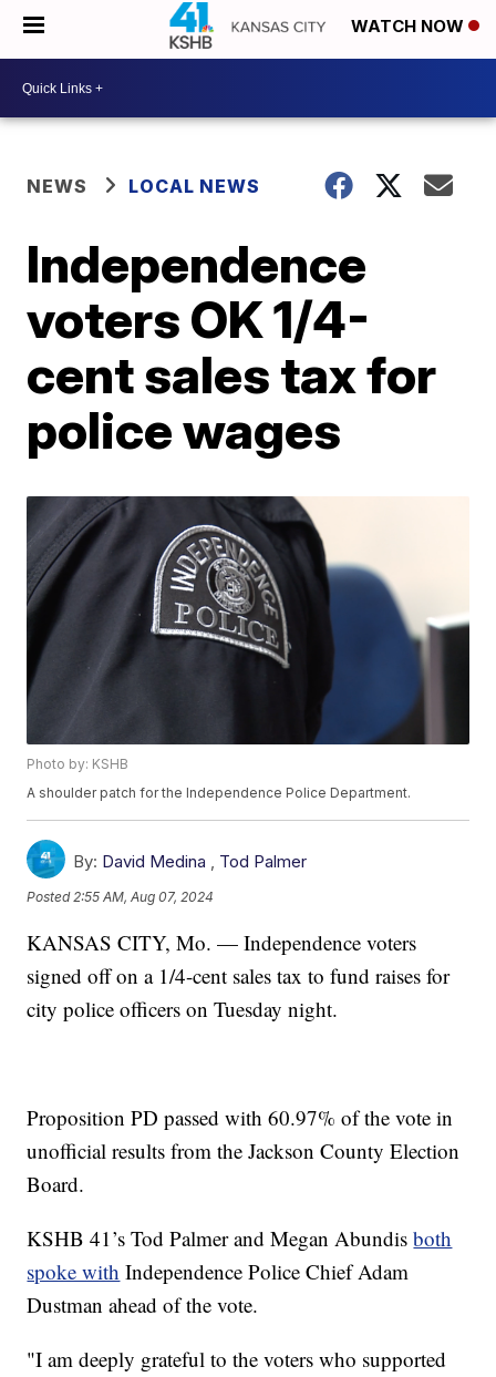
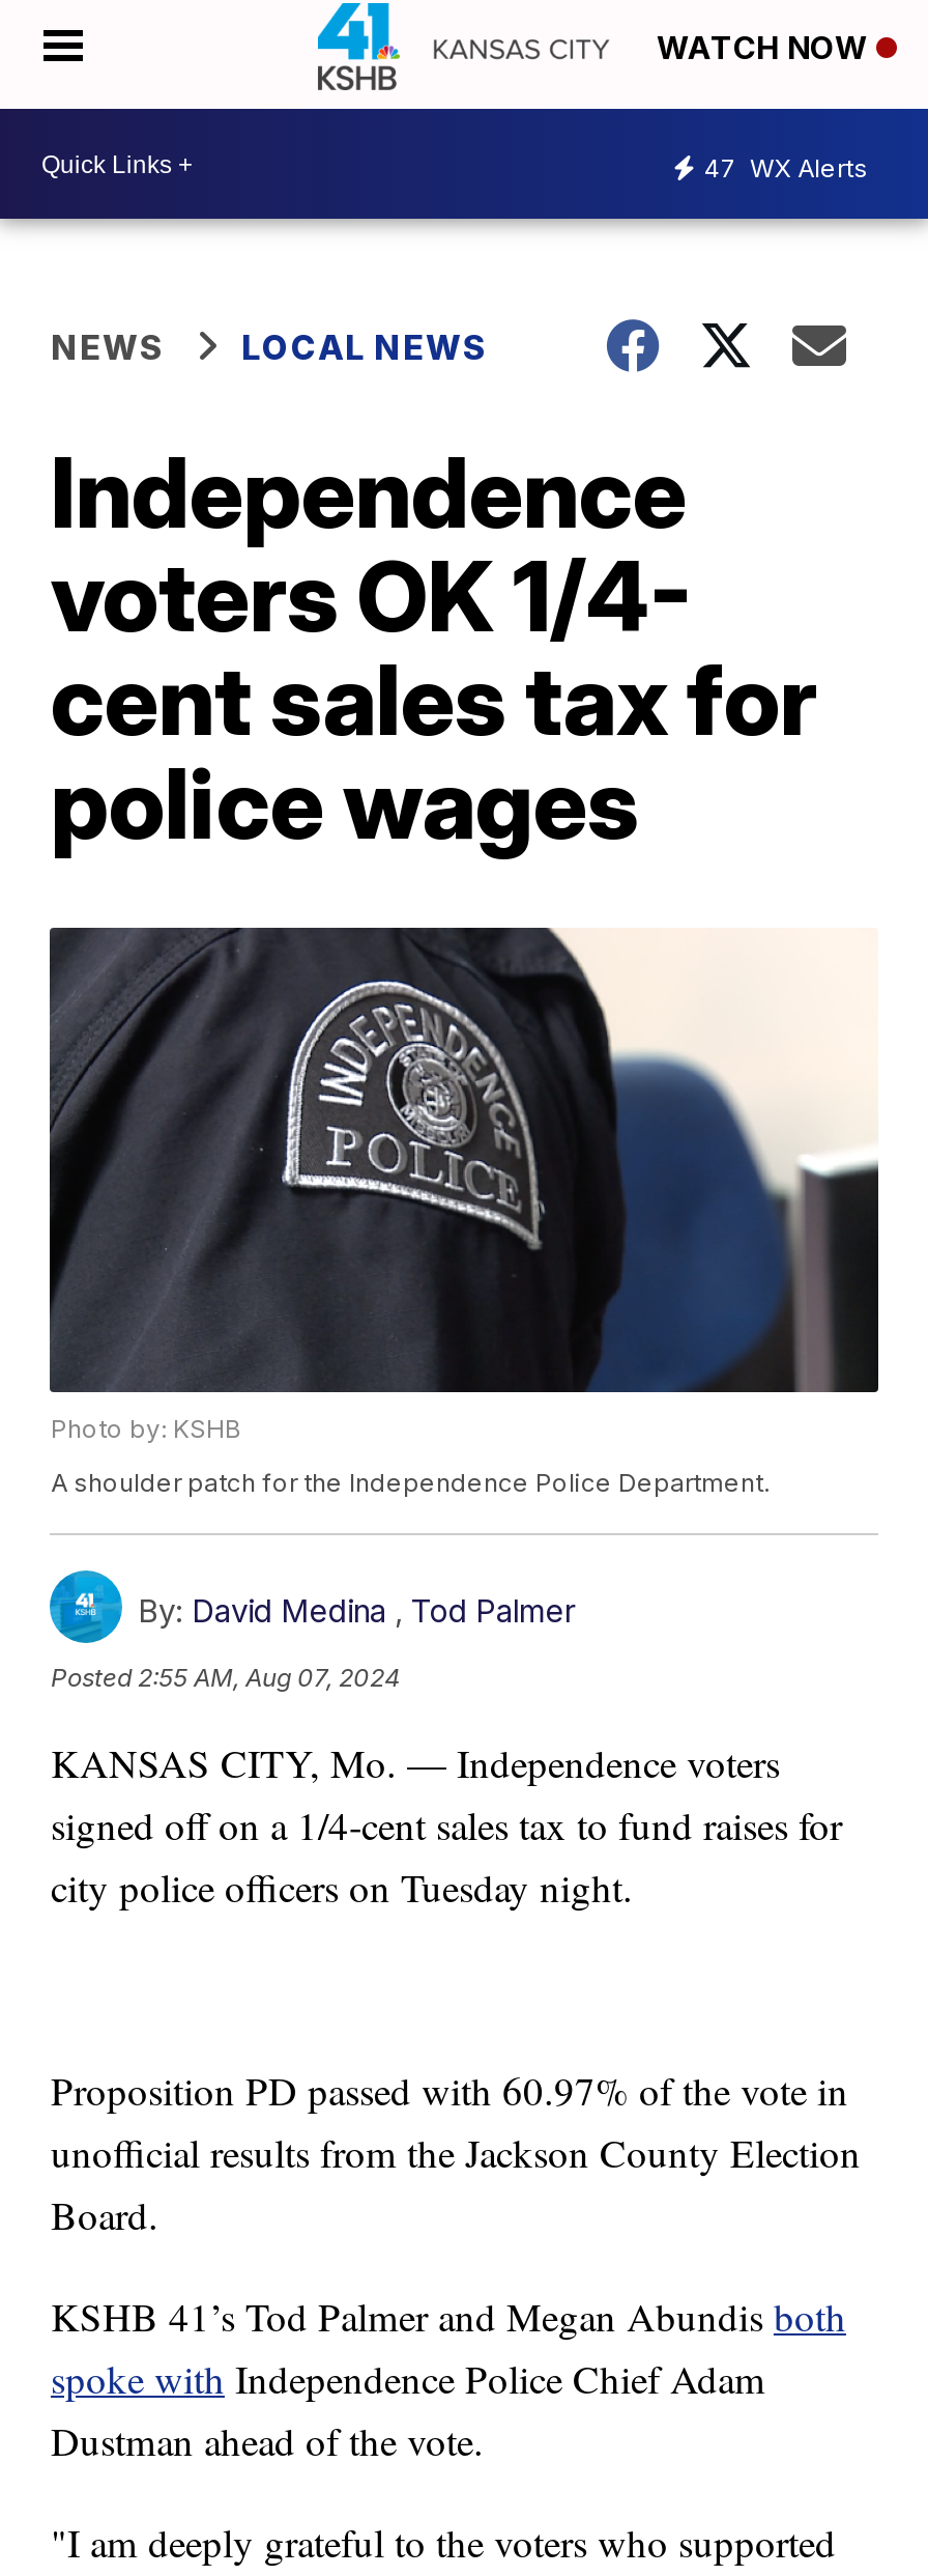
none -> [704,151,868,182] 47 WX Alerts

